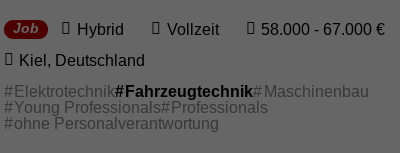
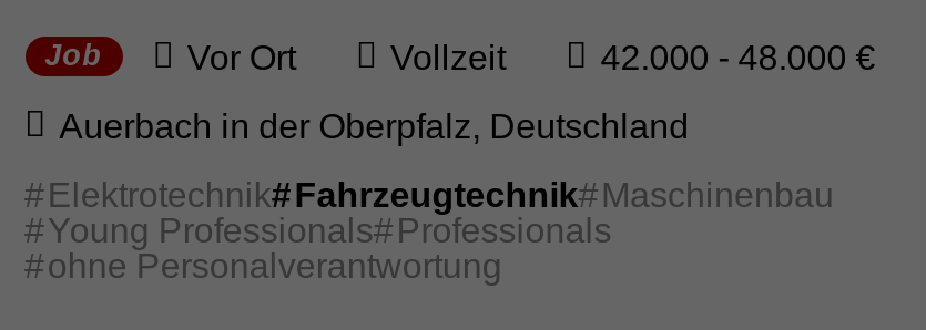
[77,20,124,38] Hybrid -> [187,37,296,77] Vor Ort
[261,20,385,38] 58.000 - 67.000 € -> [600,37,875,77] 42.000 - 48.000 €
[19,51,145,69] Kiel, Deutschland -> [59,105,689,144] Auerbach in der Oberpfalz, Deutschland

